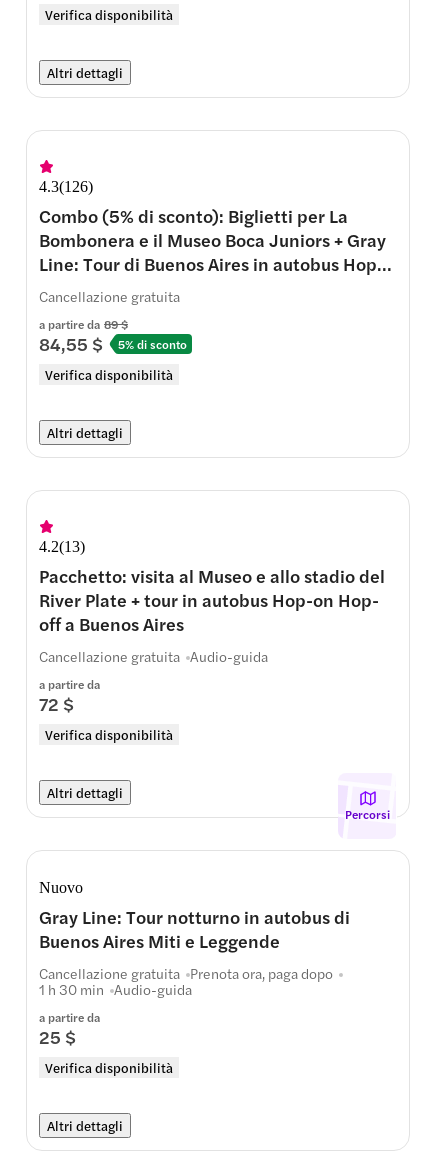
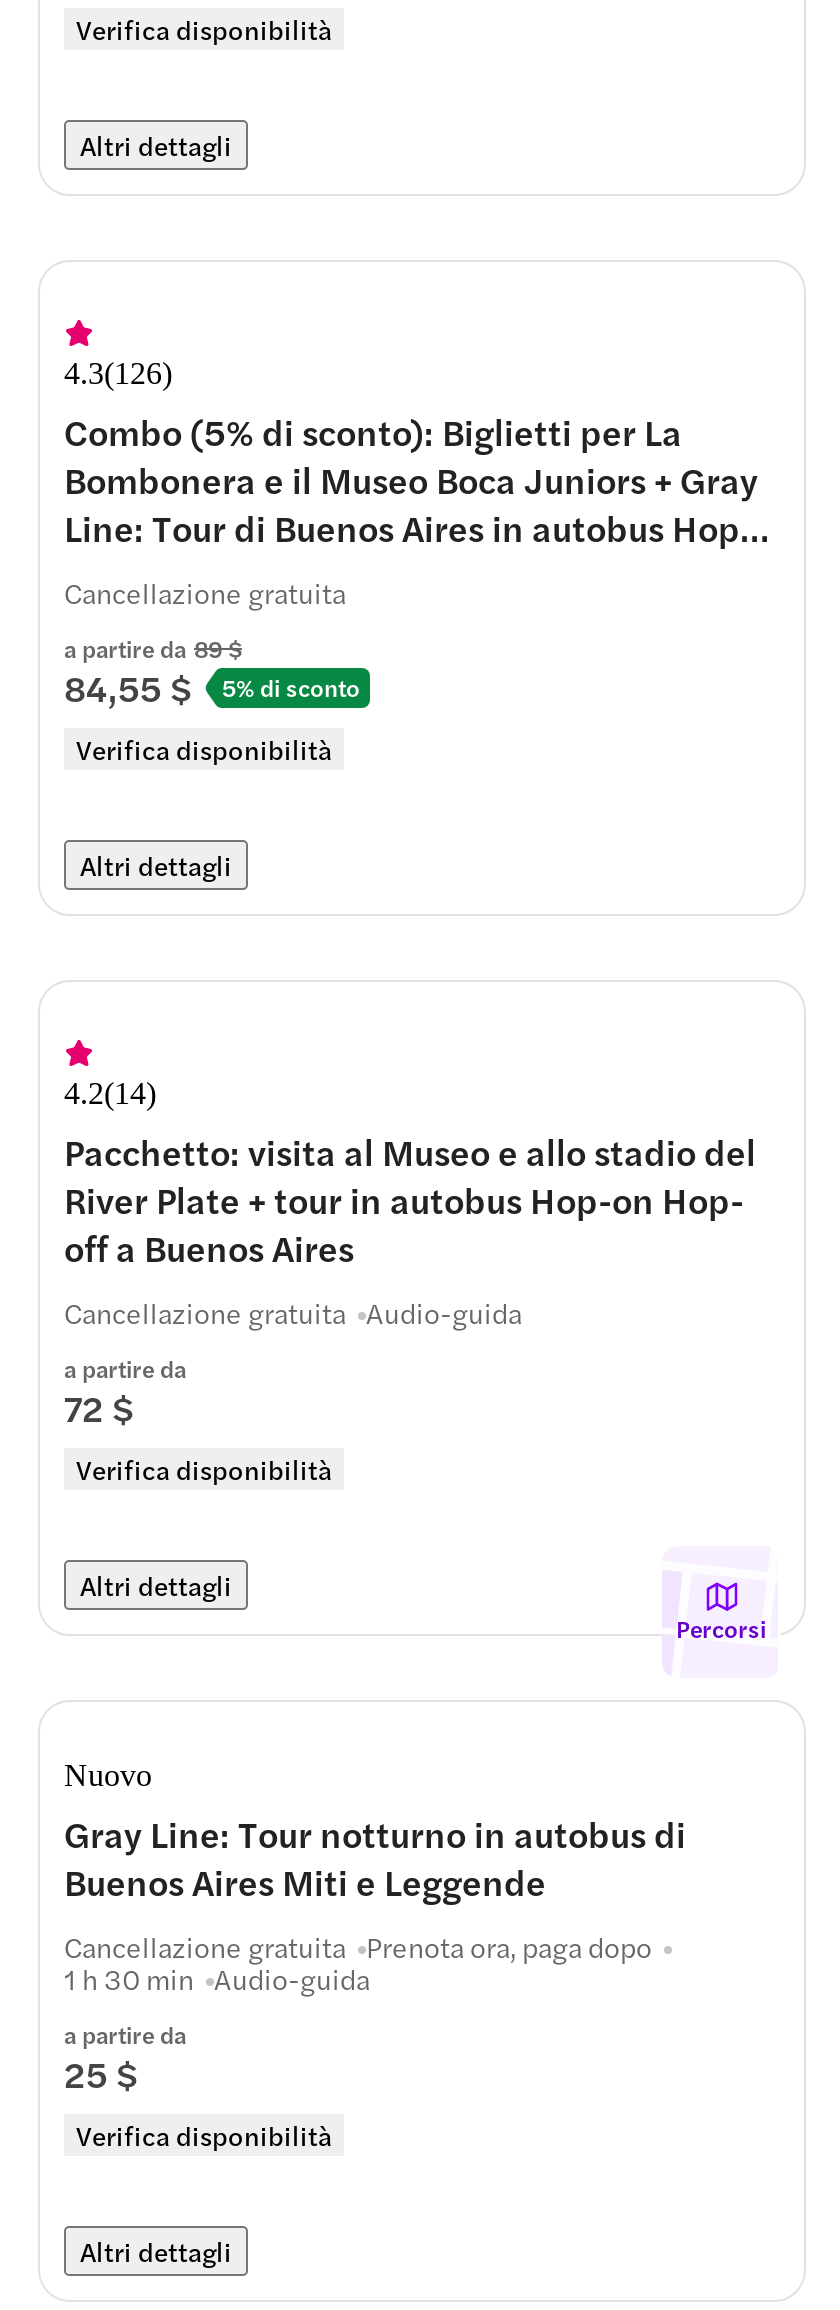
[39,538,85,555] 4.2(13) -> [64,1076,156,1110] 4.2(14)

